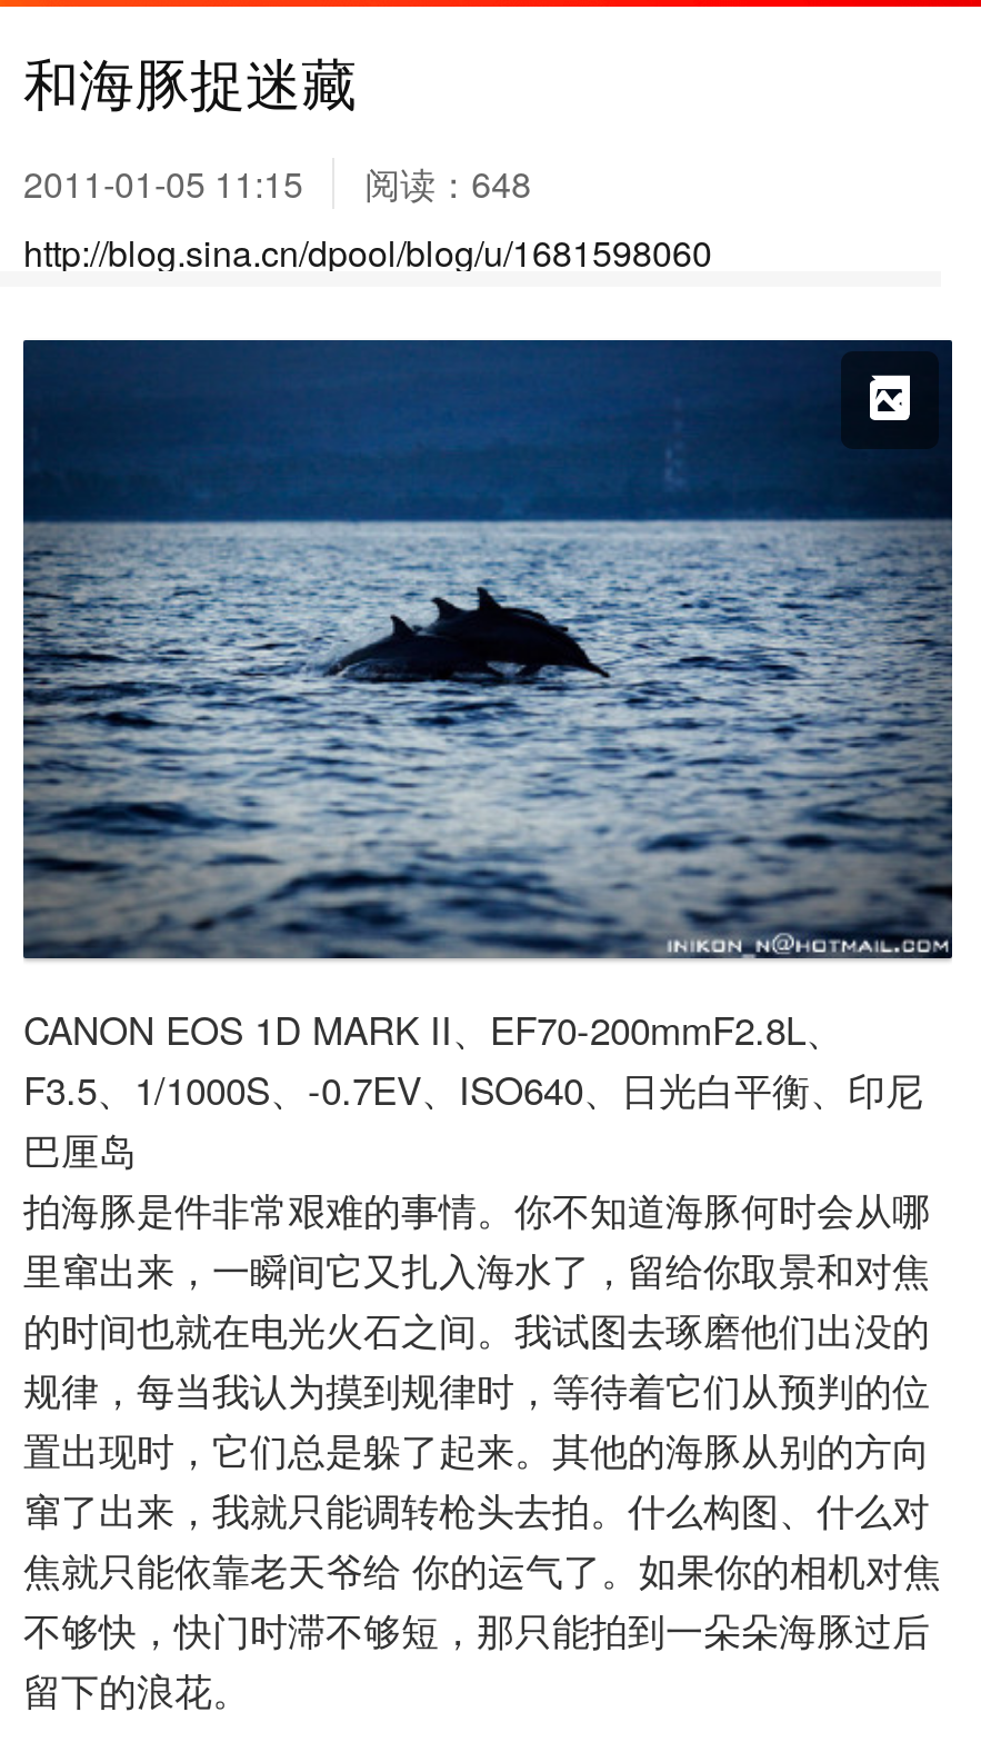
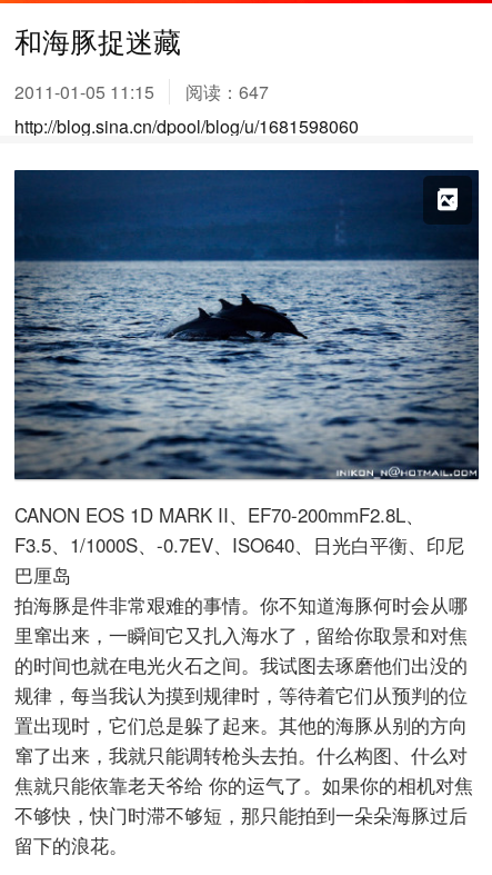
[23,158,531,209] 2011-01-05 11:15 阅读：648 -> [14,79,268,105] 2011-01-05 11:15 阅读：647

